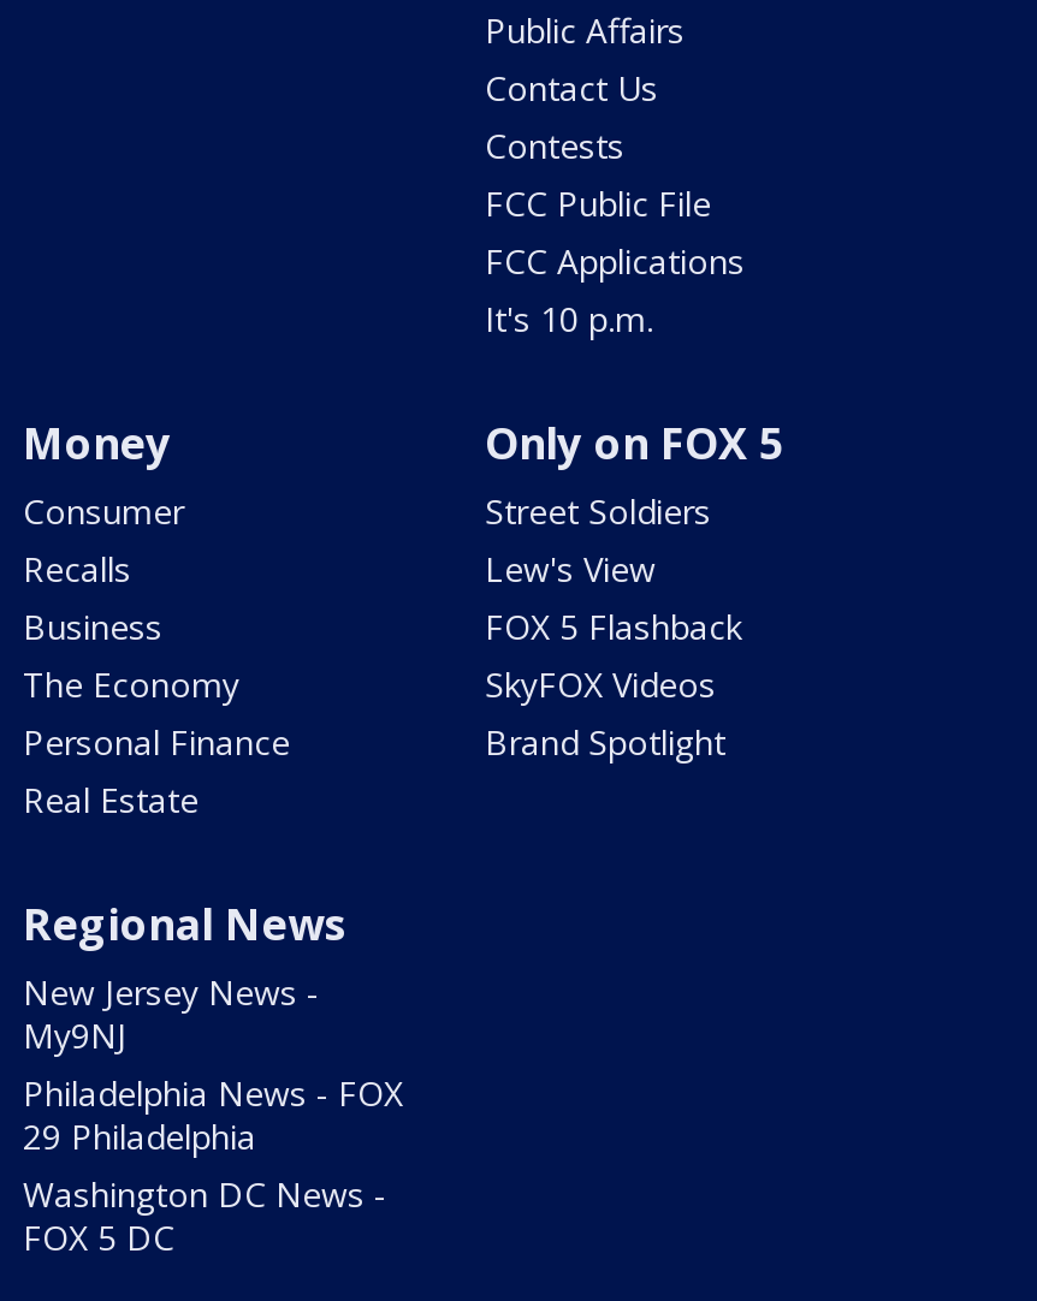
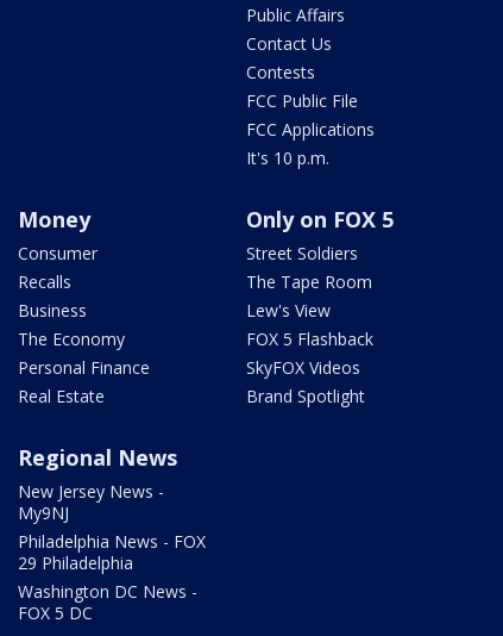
moved [485,546,742,765] -> [246,299,373,408]: Lew's View | FOX 5 Flashback | SkyFOX Videos | Brand Spotlight
none -> [246,271,372,293] The Tape Room

